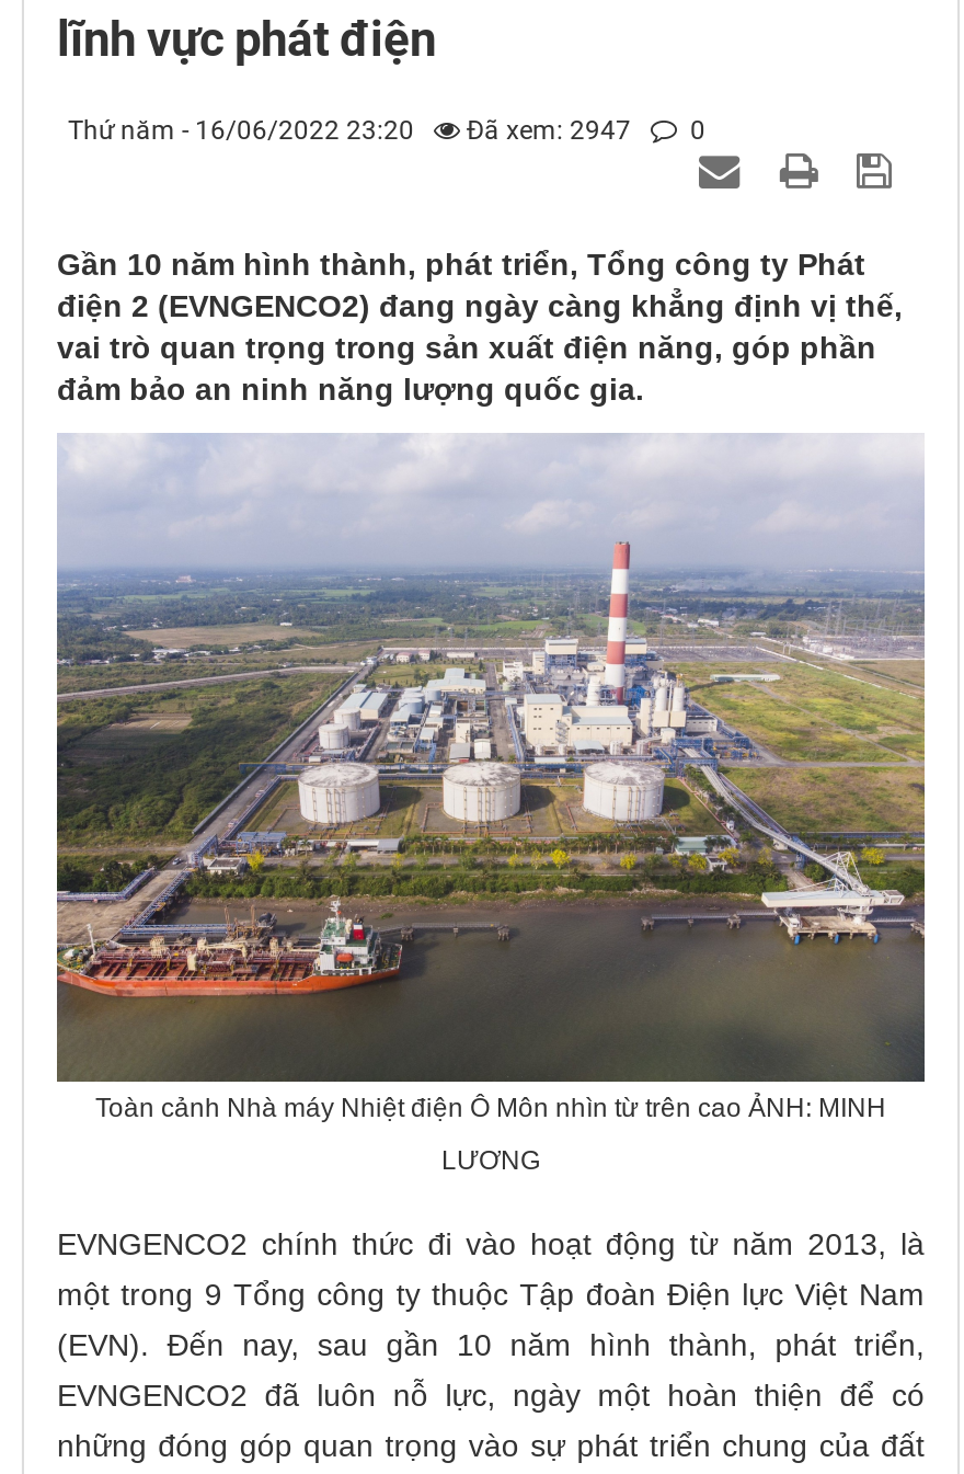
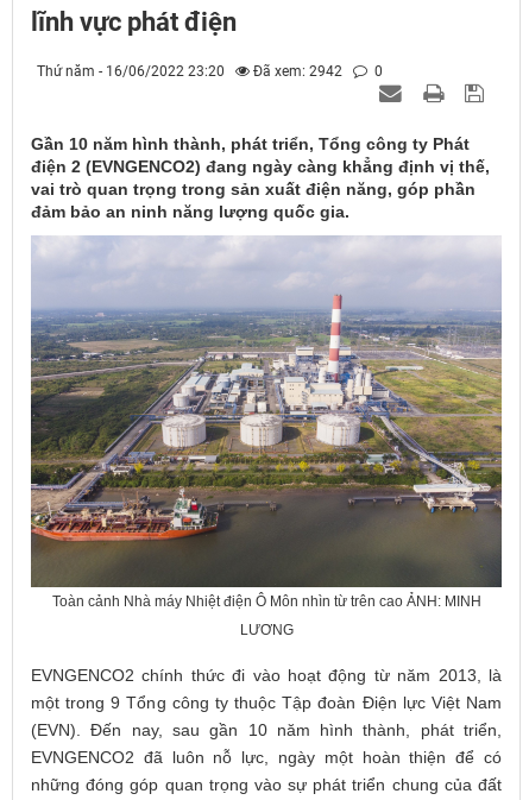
[68,115,705,146] Thứ năm - 16/06/2022 23:20 Đã xem: 2947 0 -> [37,63,383,80] Thứ năm - 16/06/2022 23:20 Đã xem: 2942 0

